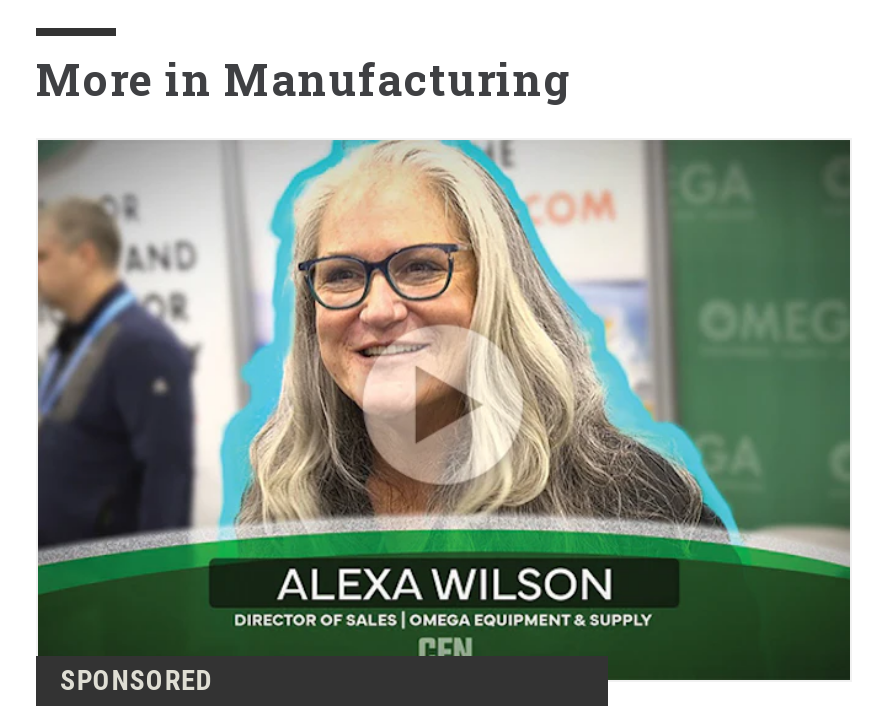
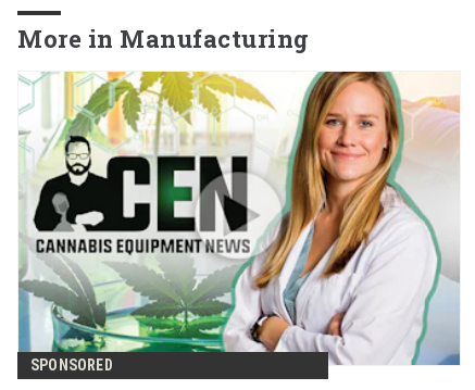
[36,138,852,682] [image] -> [17,71,461,366] [image]

